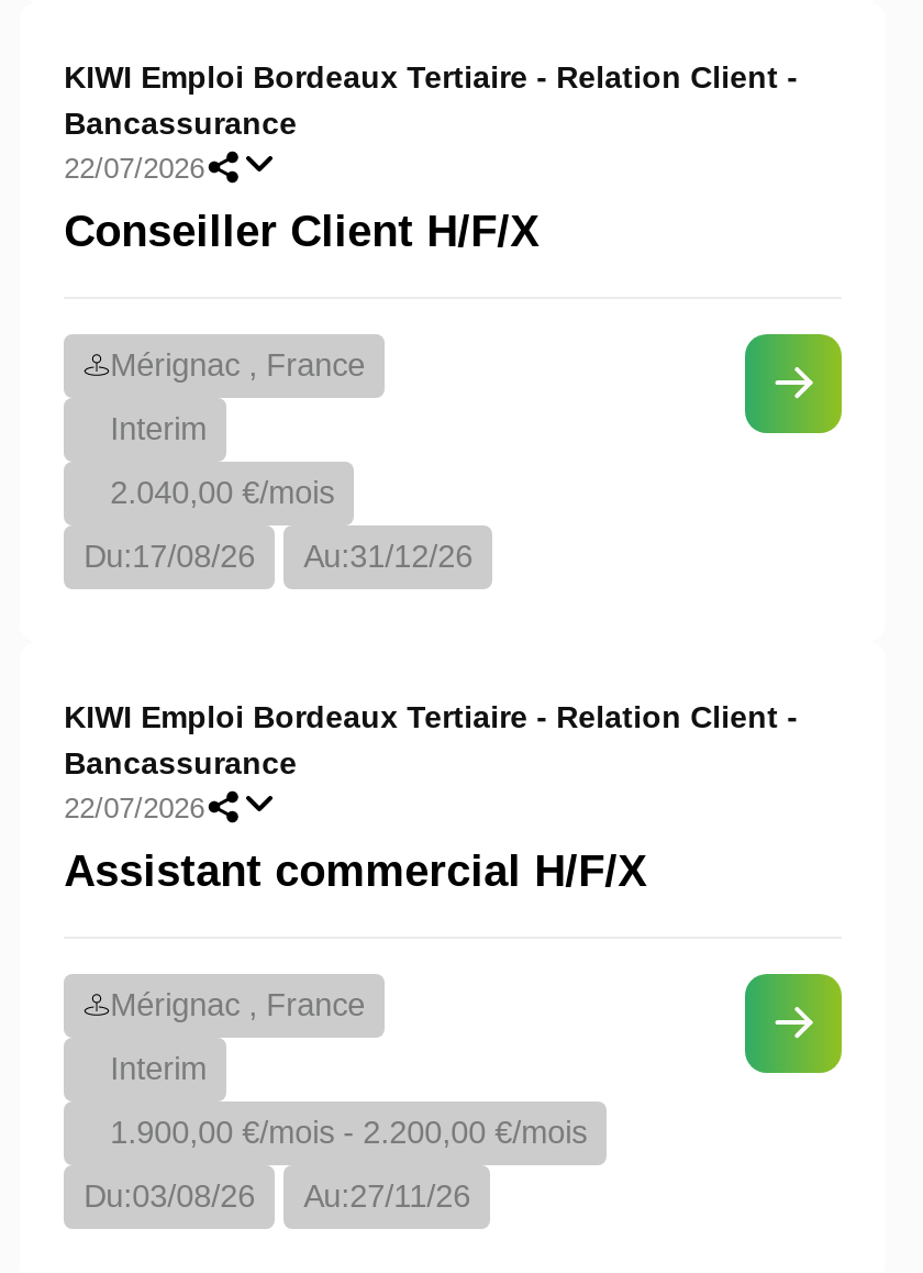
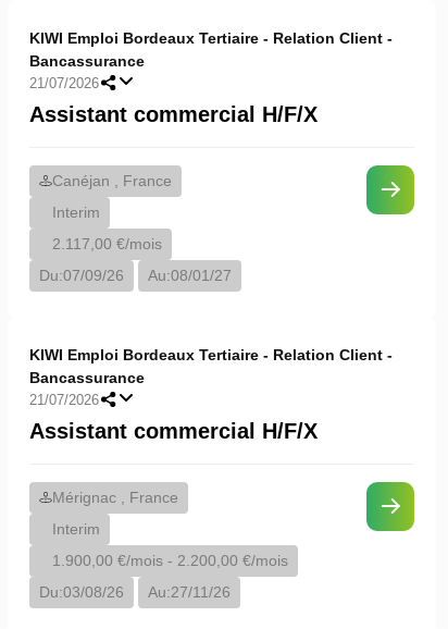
[64,152,205,185] 22/07/2026 -> [29,75,99,91] 21/07/2026
[64,207,539,255] Conseiller Client H/F/X -> [29,102,318,126] Assistant commercial H/F/X
[110,347,365,383] Mérignac , France -> [52,172,172,189] Canéjan , France
[110,475,334,510] 2.040,00 €/mois -> [52,235,162,252] 2.117,00 €/mois
[84,539,255,574] Du:17/08/26 -> [39,267,124,284] Du:07/09/26
[303,539,473,574] Au:31/12/26 -> [148,267,232,284] Au:08/01/27
[64,792,205,824] 22/07/2026 -> [29,392,99,408] 21/07/2026

